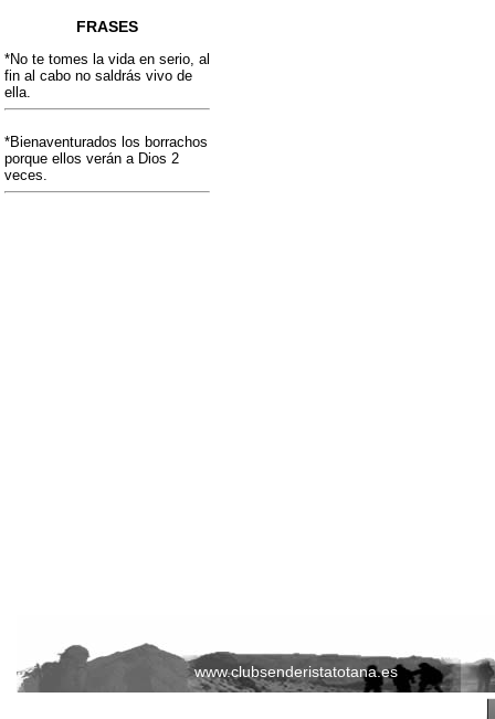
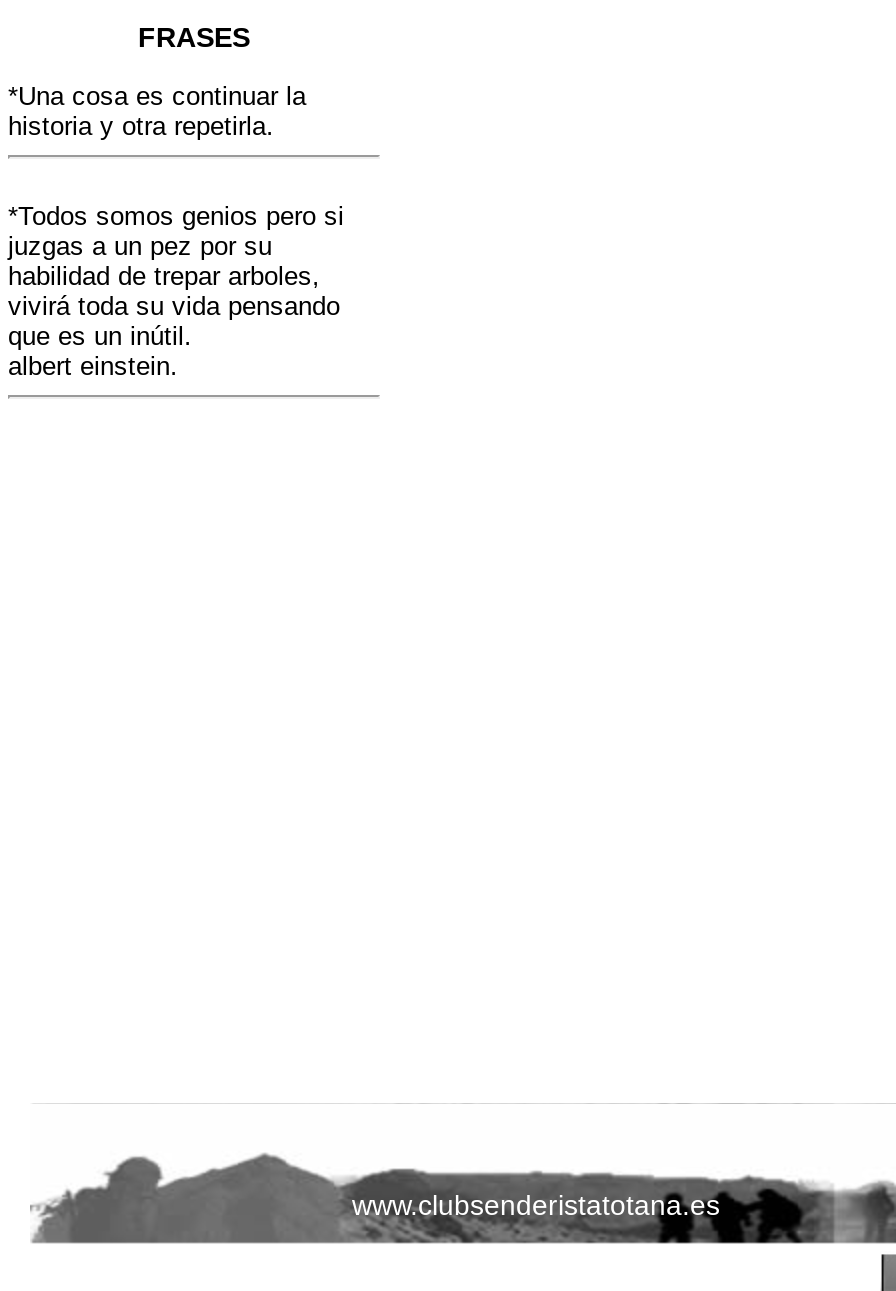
[4,51,210,101] *No te tomes la vida en serio, al | fin al cabo no saldrás vivo de | ella. -> [8,81,306,141] *Una cosa es continuar la | historia y otra repetirla.
[4,134,208,183] *Bienaventurados los borrachos | porque ellos verán a Dios 2 | veces. -> [8,201,344,381] *Todos somos genios pero si | juzgas a un pez por su | habilidad de trepar arboles, | vivirá toda su vida pensando | que es un inútil. | albert einstein.

